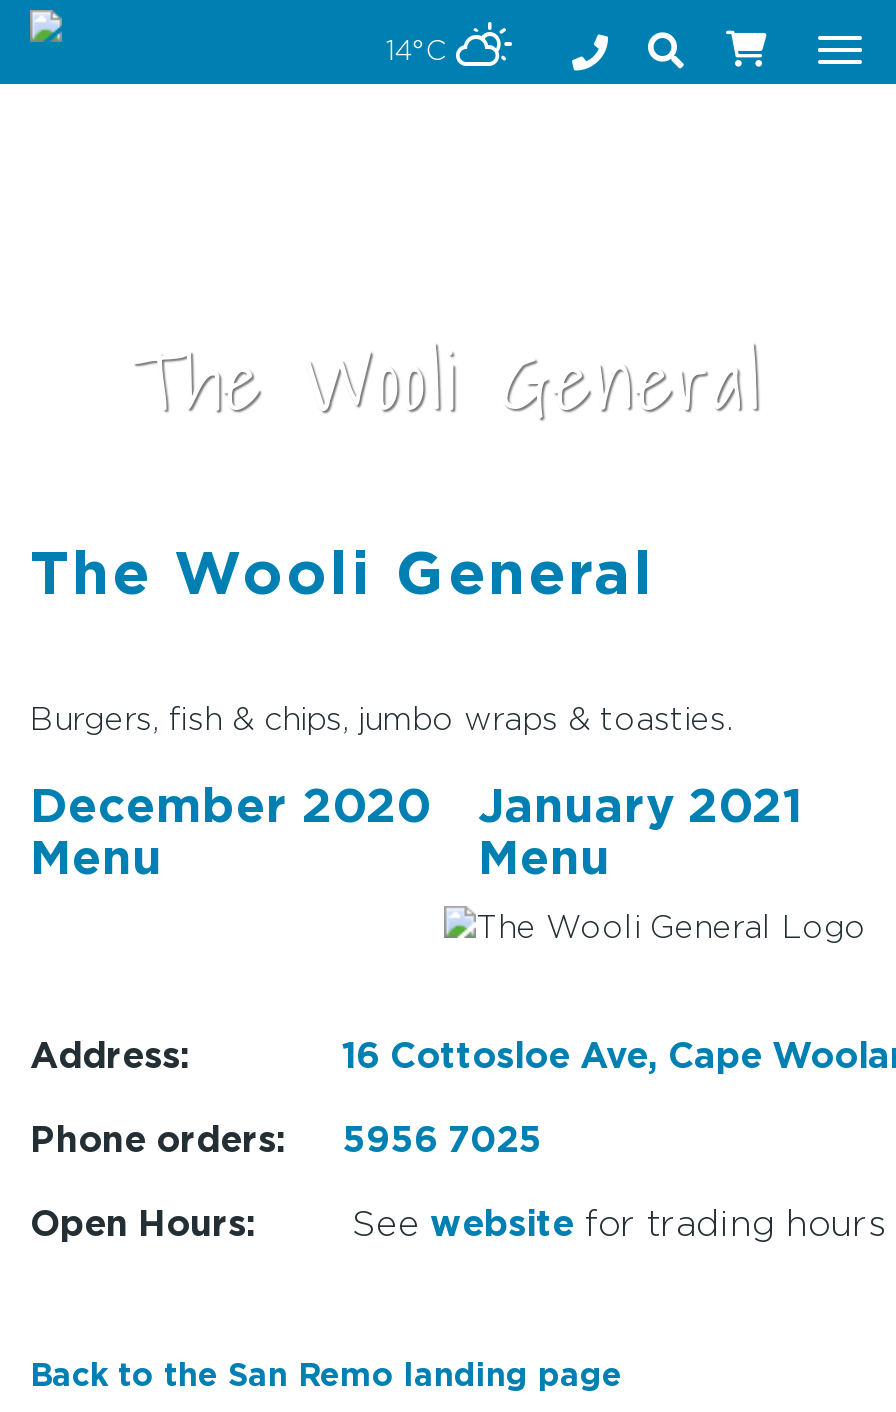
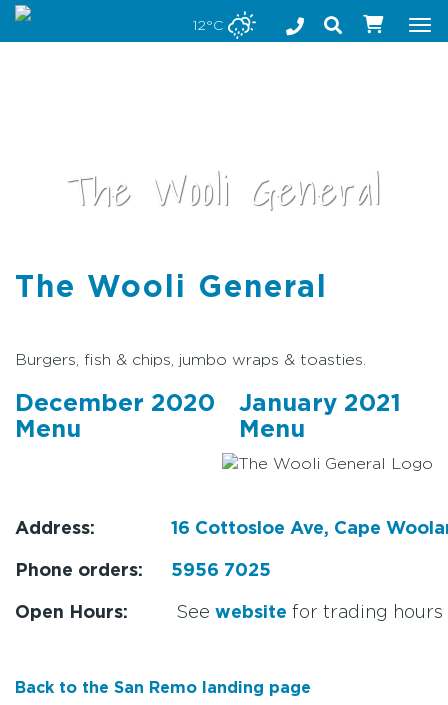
[386,38,446,66] 14°C -> [193,19,223,33] 12°C

